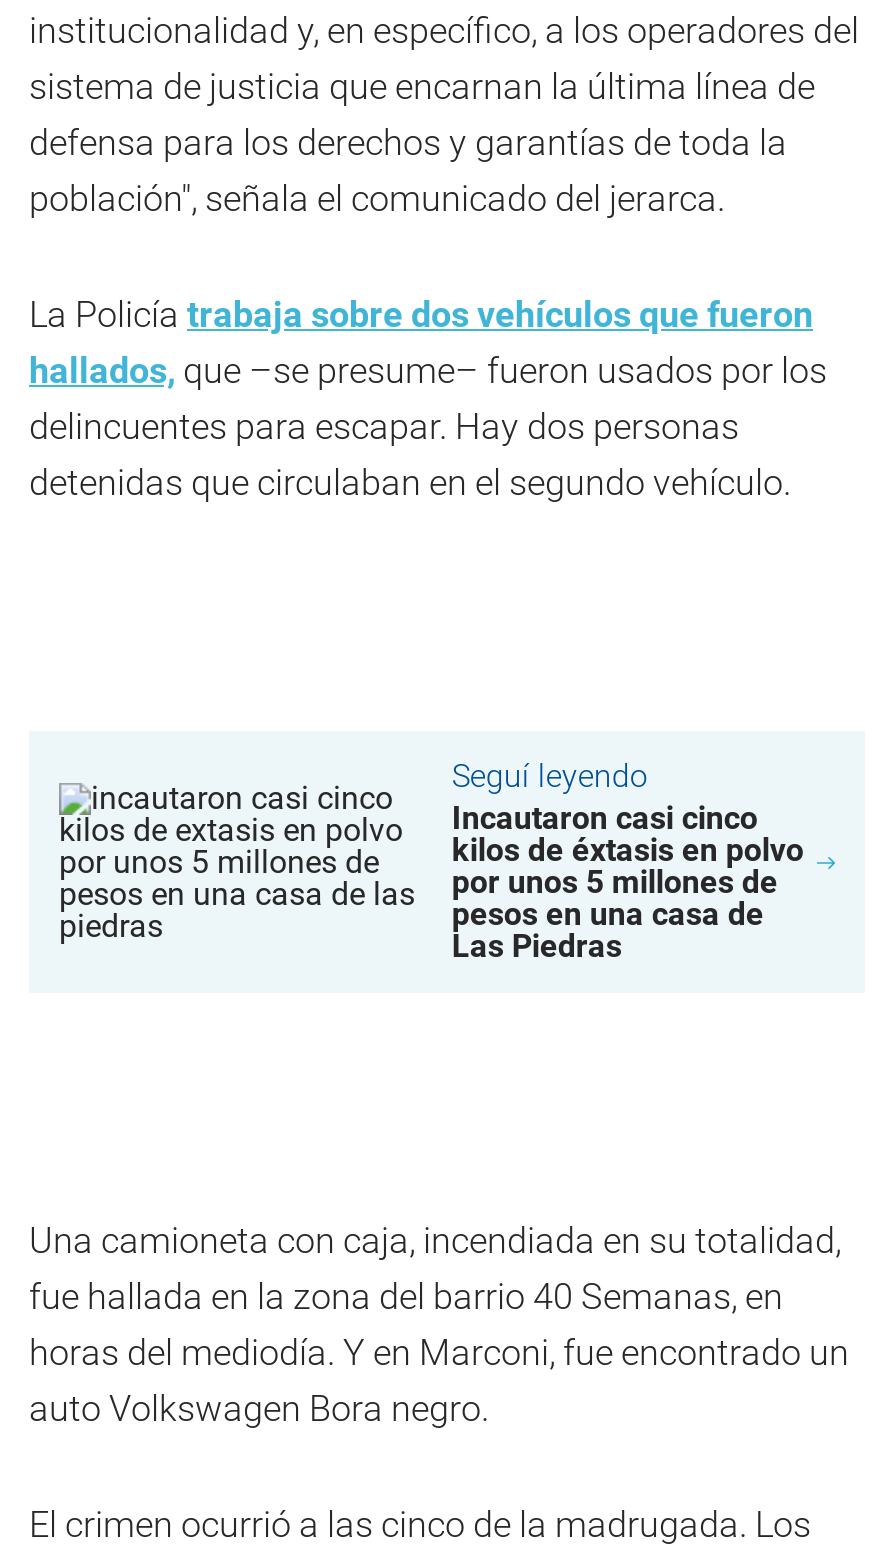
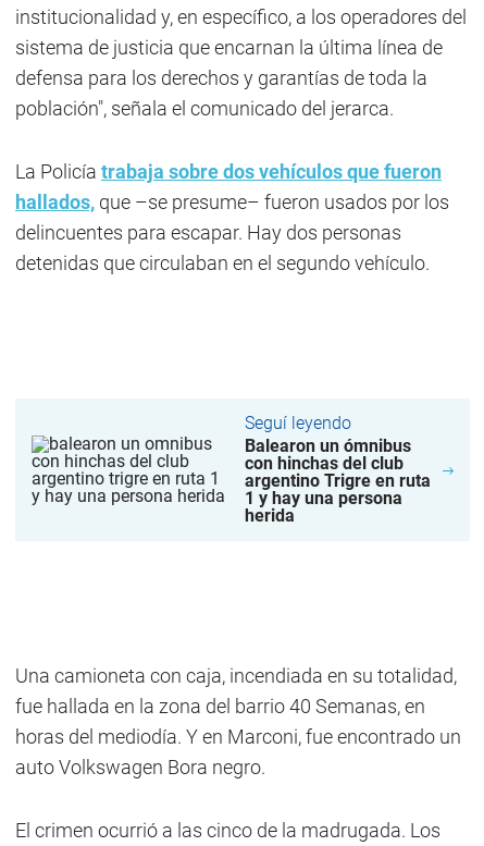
[57,781,804,965] [image] | Incautaron casi cinco | kilos de éxtasis en polvo | por unos 5 millones de | pesos en una casa de | Las Piedras -> [30,427,431,526] [image] | Balearon un ómnibus | con hinchas del club | argentino Trigre en ruta | 1 y hay una persona | herida

